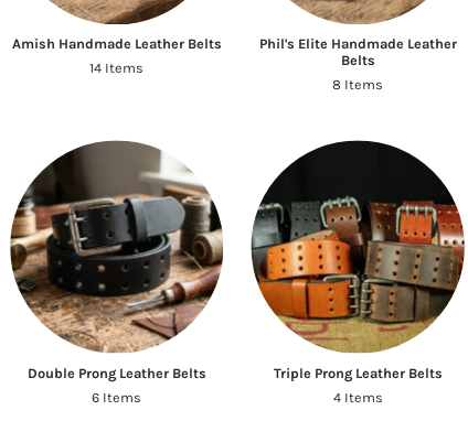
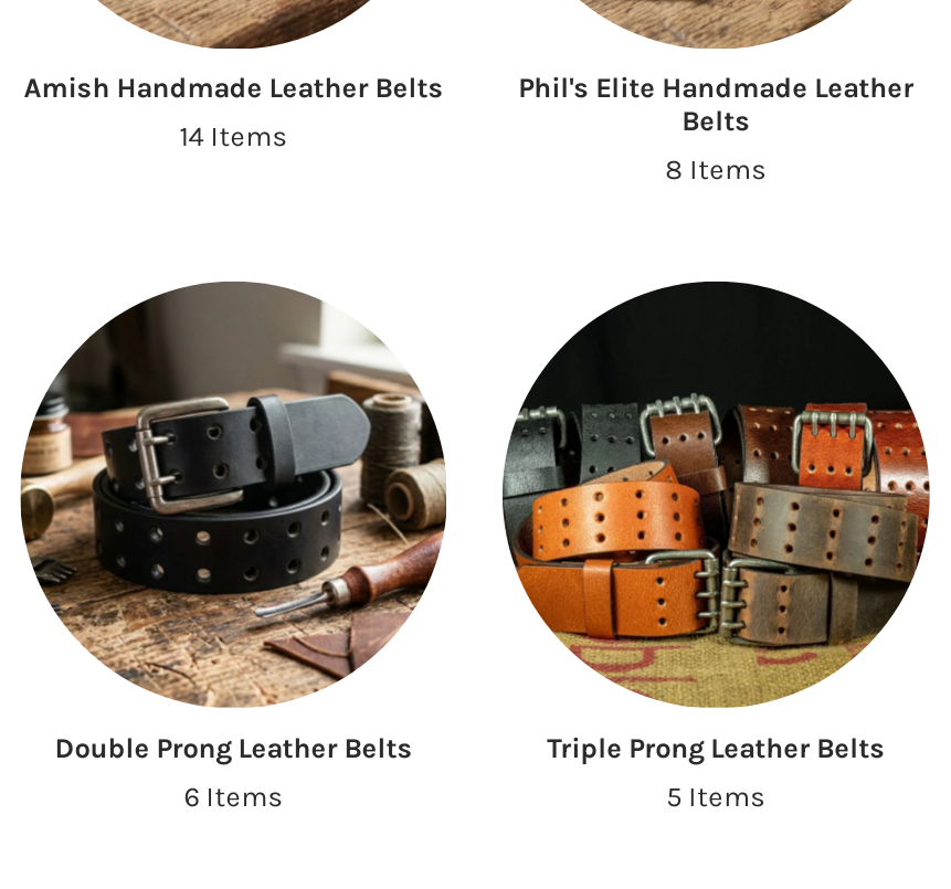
[333,389,383,405] 4 Items -> [666,779,766,812] 5 Items

